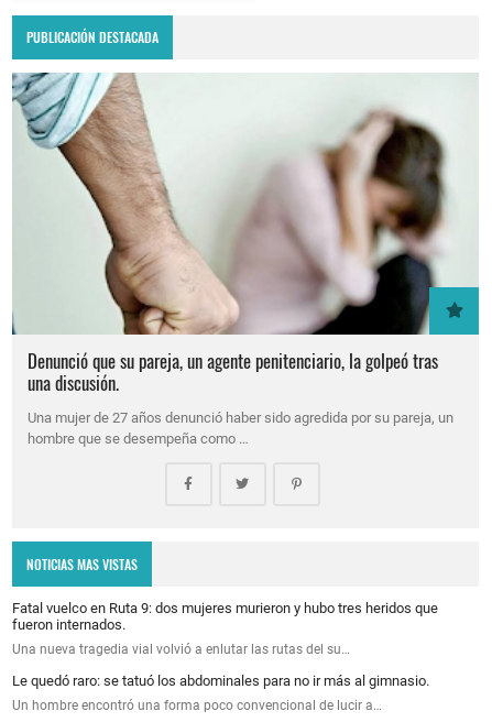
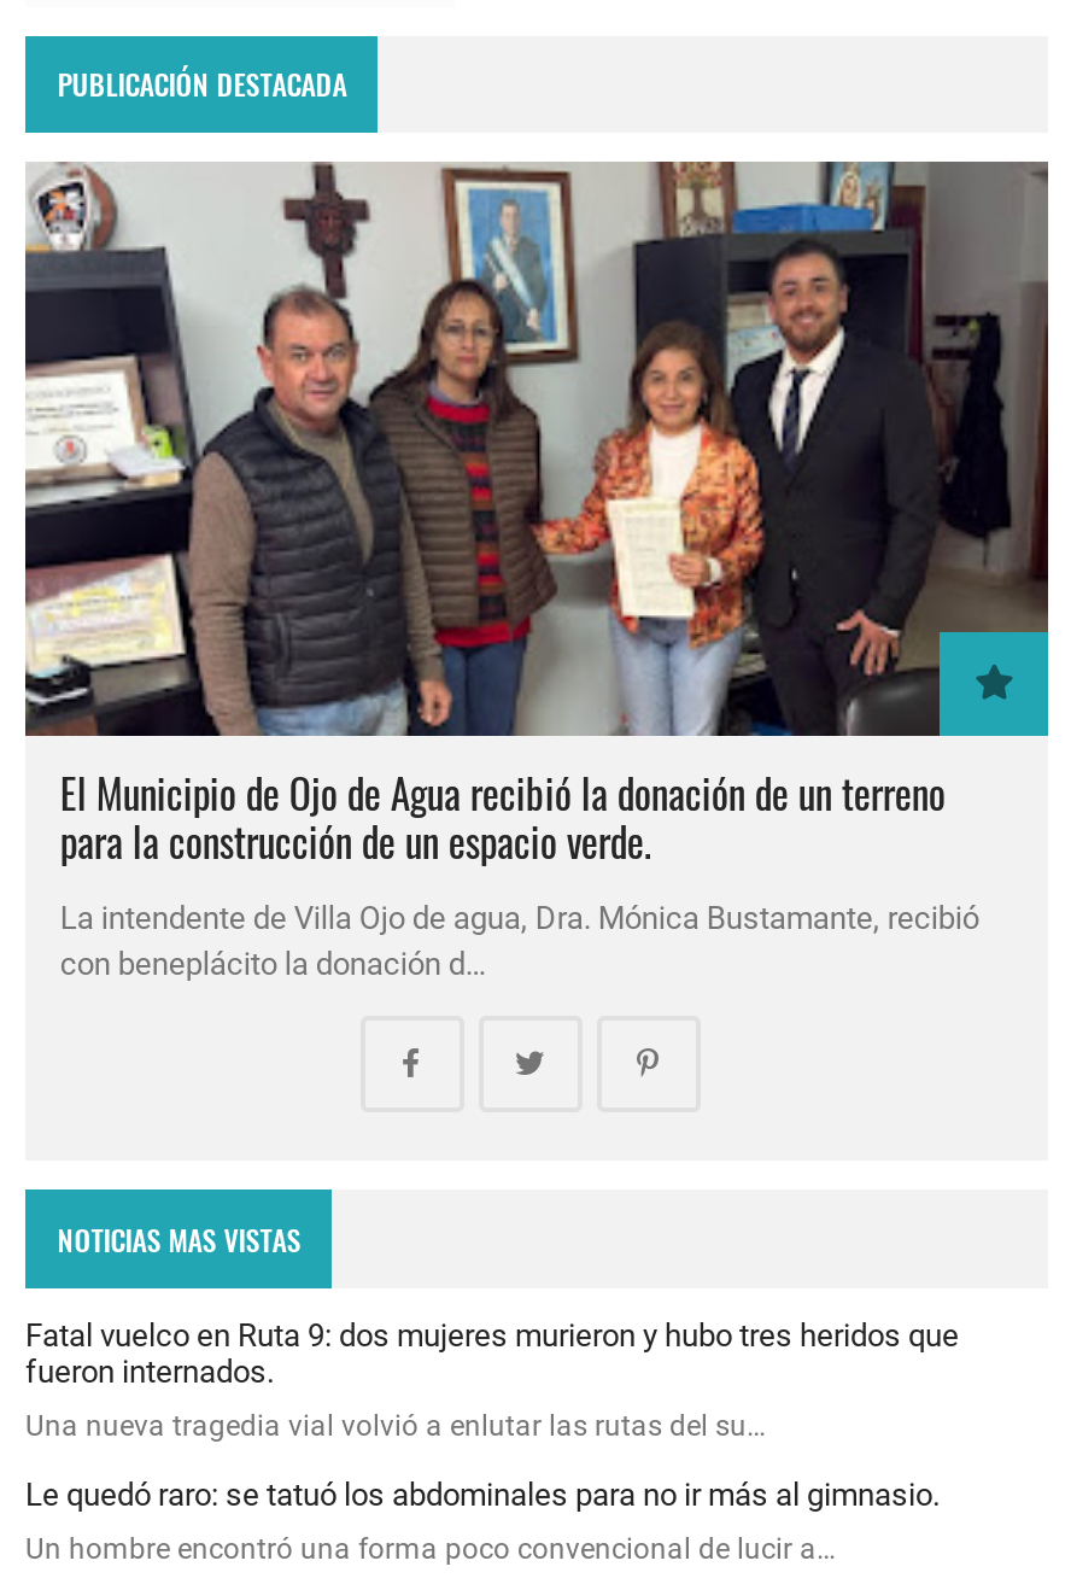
[12,72,479,396] [image] | Denunció que su pareja, un agente penitenciario, la golpeó tras | una discusión. -> [23,159,1050,871] [image] | El Municipio de Ojo de Agua recibió la donación de un terreno | para la construcción de un espacio verde.
[28,409,454,447] Una mujer de 27 años denunció haber sido agredida por su pareja, un | hombre que se desempeña como … -> [60,900,979,982] La intendente de Villa Ojo de agua, Dra. Mónica Bustamante, recibió | con beneplácito la donación d…

